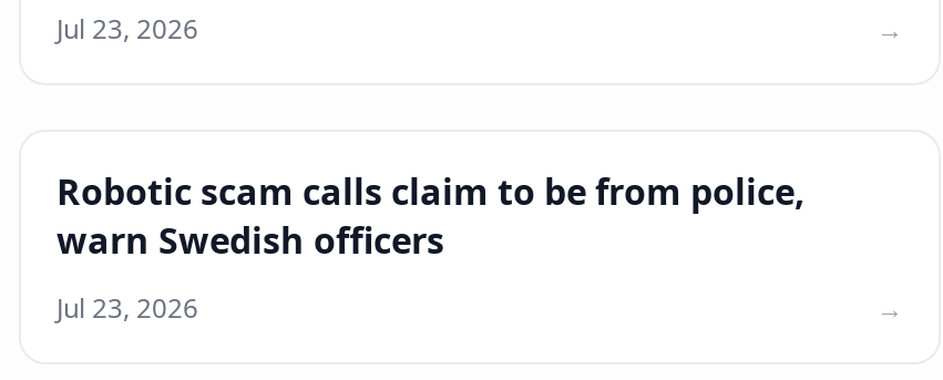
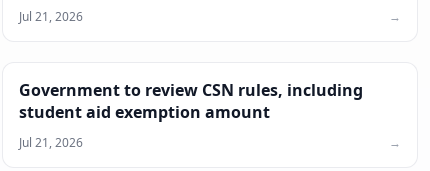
[57,10,198,48] Jul 23, 2026 -> [19,8,83,25] Jul 21, 2026
[57,167,806,265] Robotic scam calls claim to be from police, | warn Swedish officers -> [19,79,363,123] Government to review CSN rules, including | student aid exemption amount
[57,289,198,327] Jul 23, 2026 -> [19,134,83,151] Jul 21, 2026

